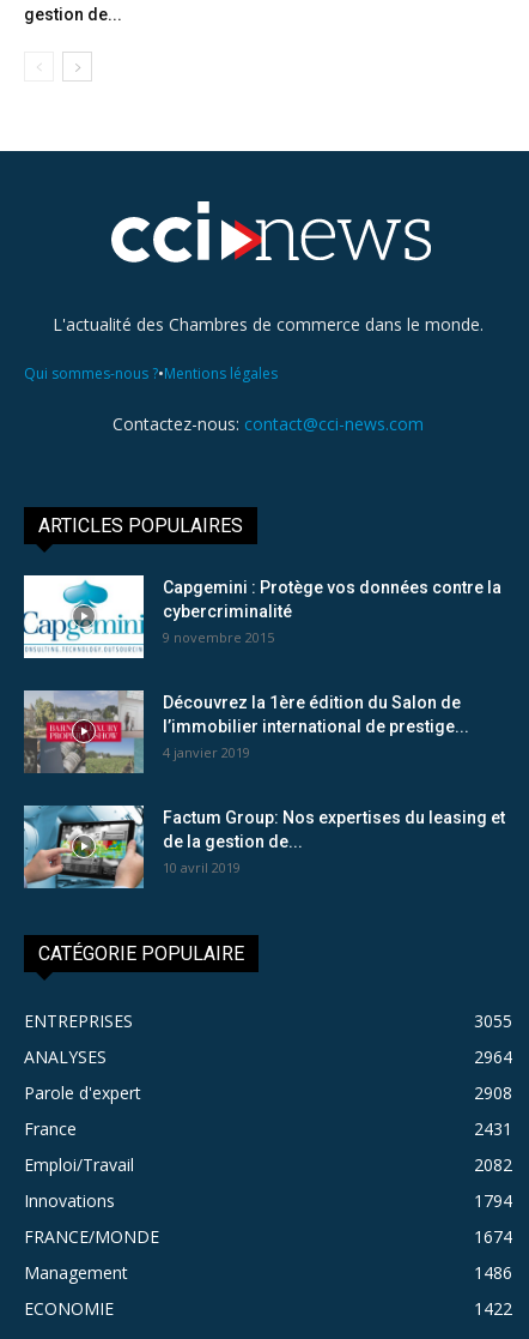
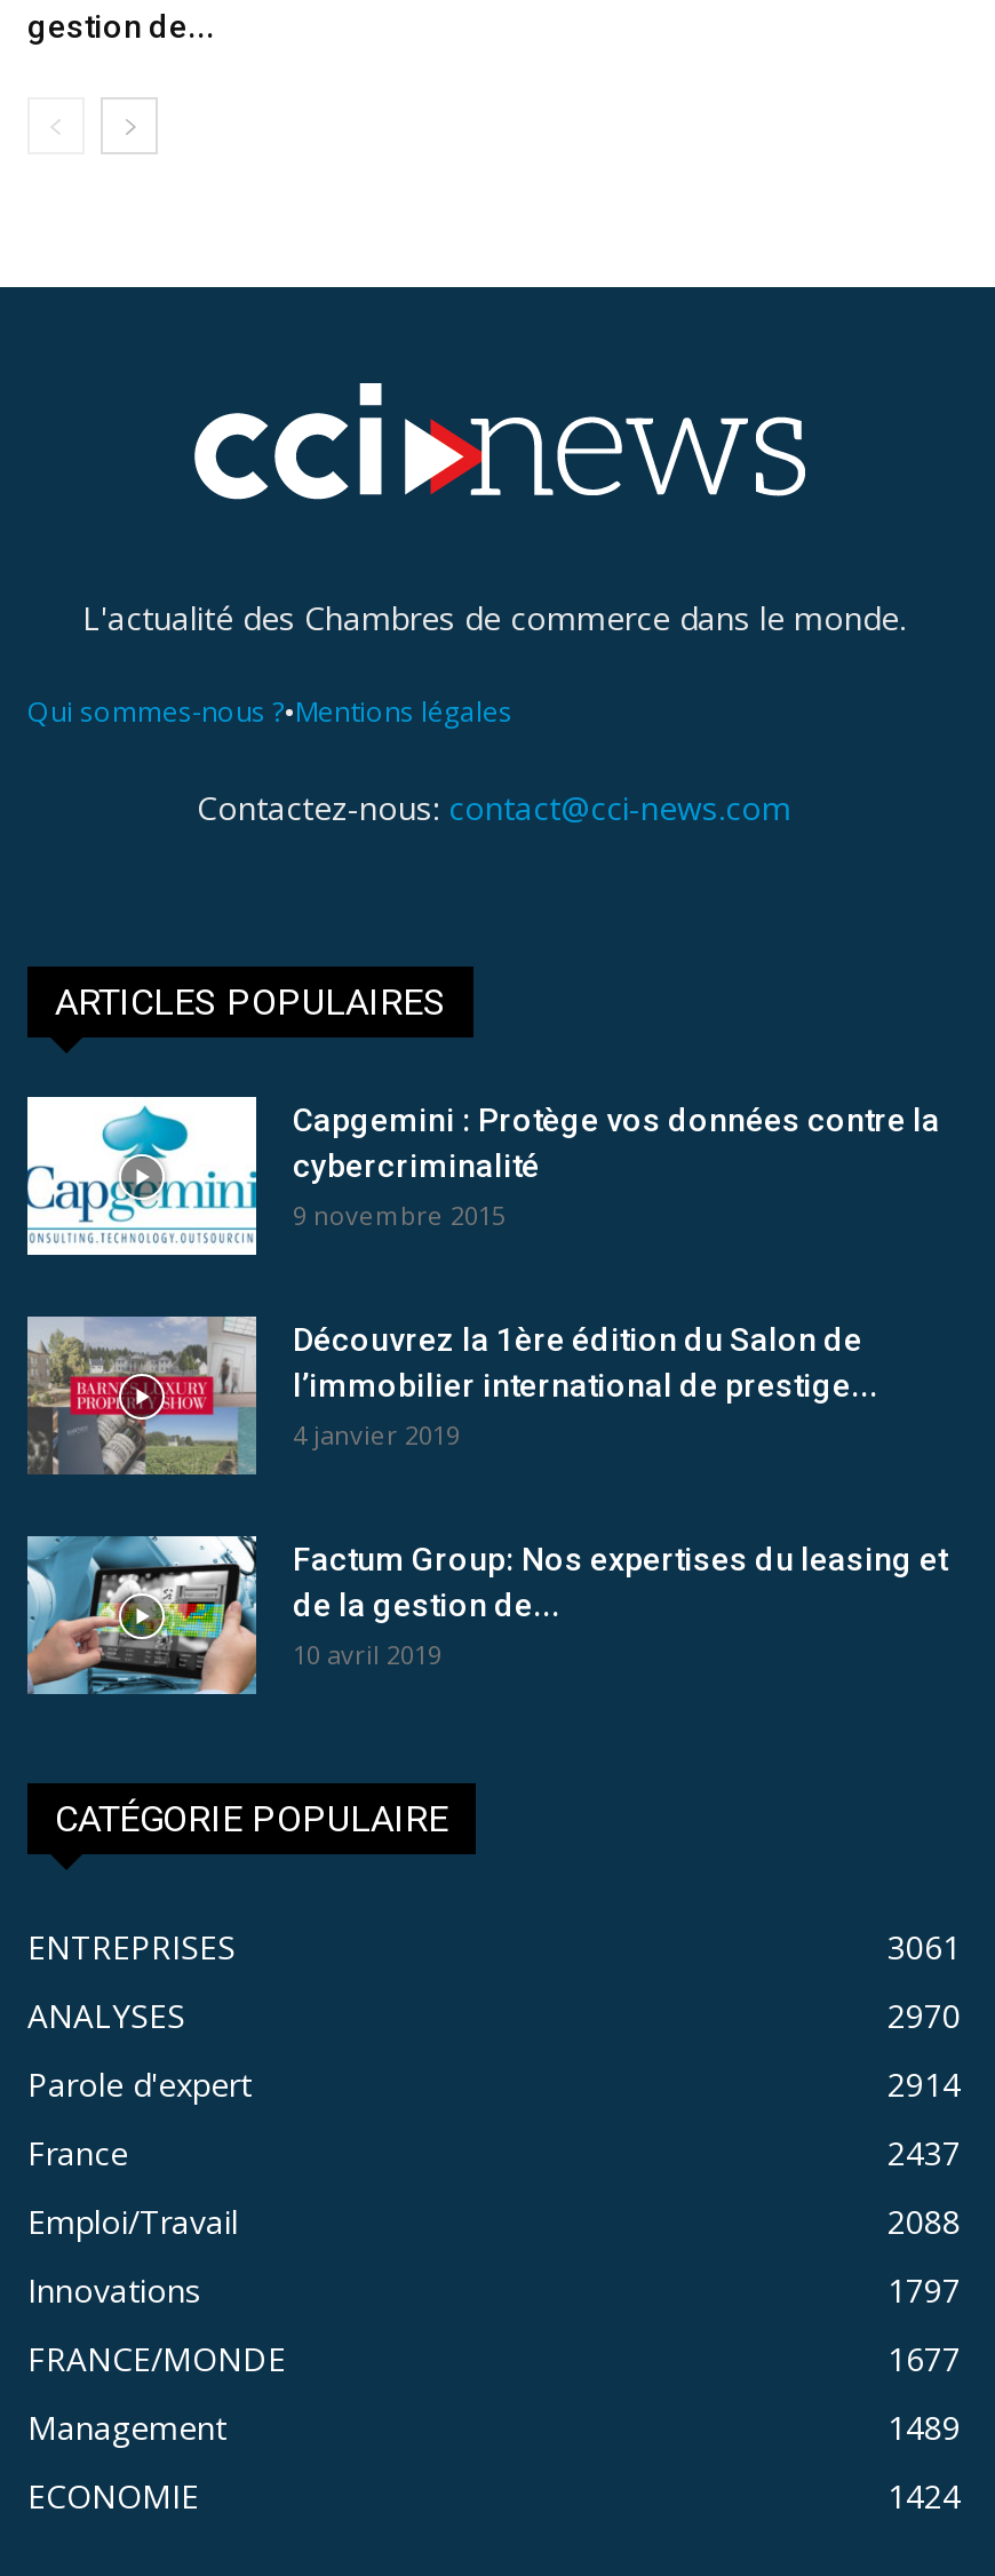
[474,1009,512,1032] 3055 -> [887,1926,961,1969] 3061
[474,1045,512,1068] 2964 -> [887,1994,961,2038] 2970
[474,1081,512,1104] 2908 -> [887,2063,961,2107] 2914
[474,1117,512,1140] 2431 -> [887,2132,961,2175] 2437
[474,1153,512,1176] 2082 -> [887,2200,961,2244] 2088
[474,1189,512,1212] 1794 -> [887,2269,961,2312] 1797
[474,1225,512,1248] 1674 -> [887,2338,961,2381] 1677
[474,1261,512,1284] 1486 -> [887,2406,961,2450] 1489
[474,1297,512,1320] 1422 -> [887,2475,961,2518] 1424

